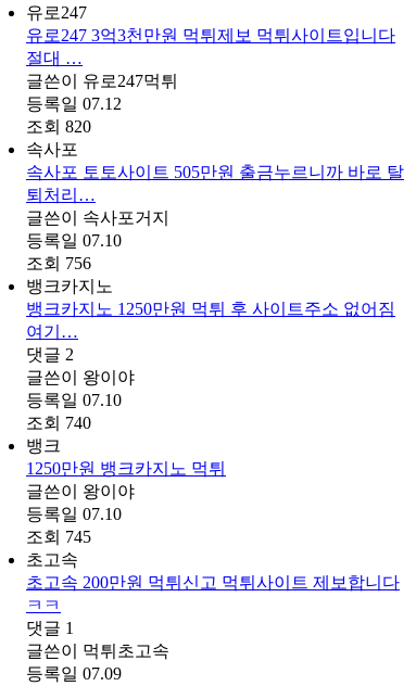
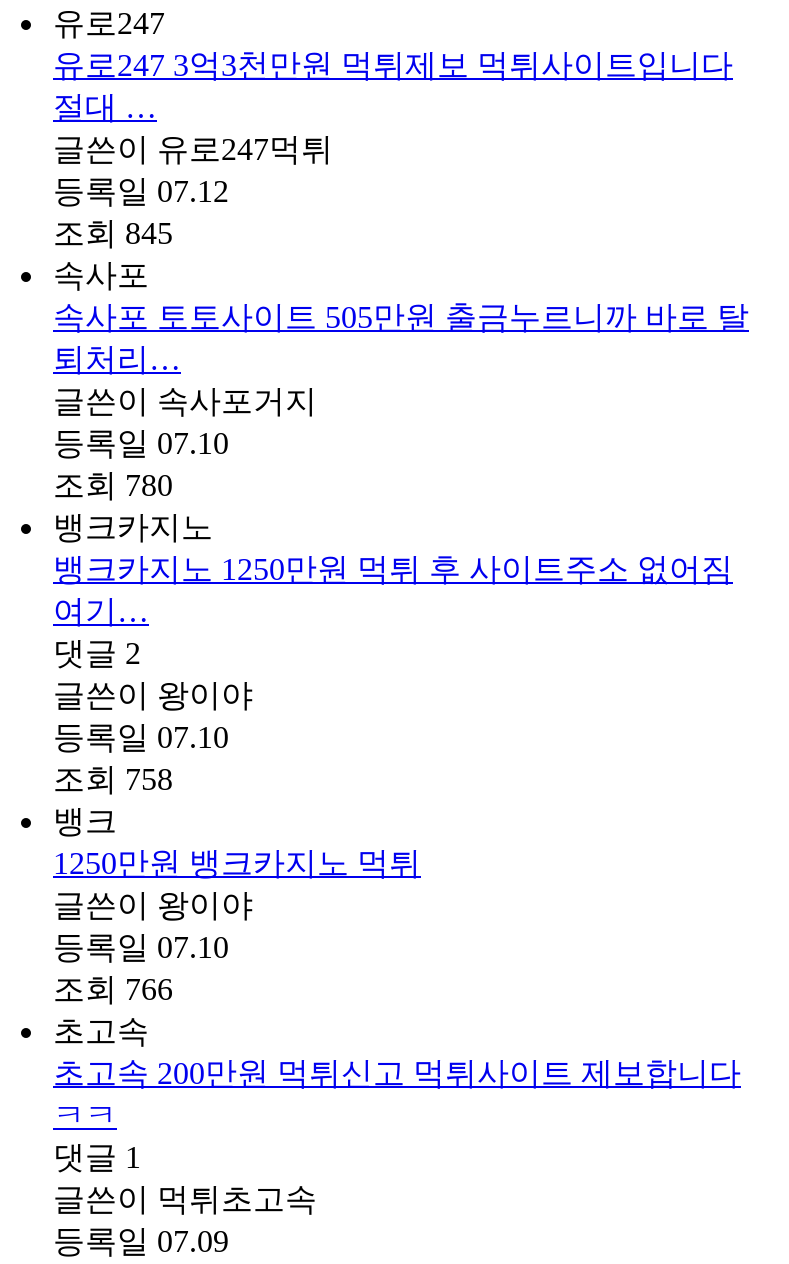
[26,117,91,136] 조회 820 -> [53,216,173,250] 조회 845
[26,254,91,273] 조회 756 -> [53,468,173,502] 조회 780
[26,414,91,432] 조회 740 -> [53,762,173,796] 조회 758
[26,528,91,546] 조회 745 -> [53,972,173,1006] 조회 766

